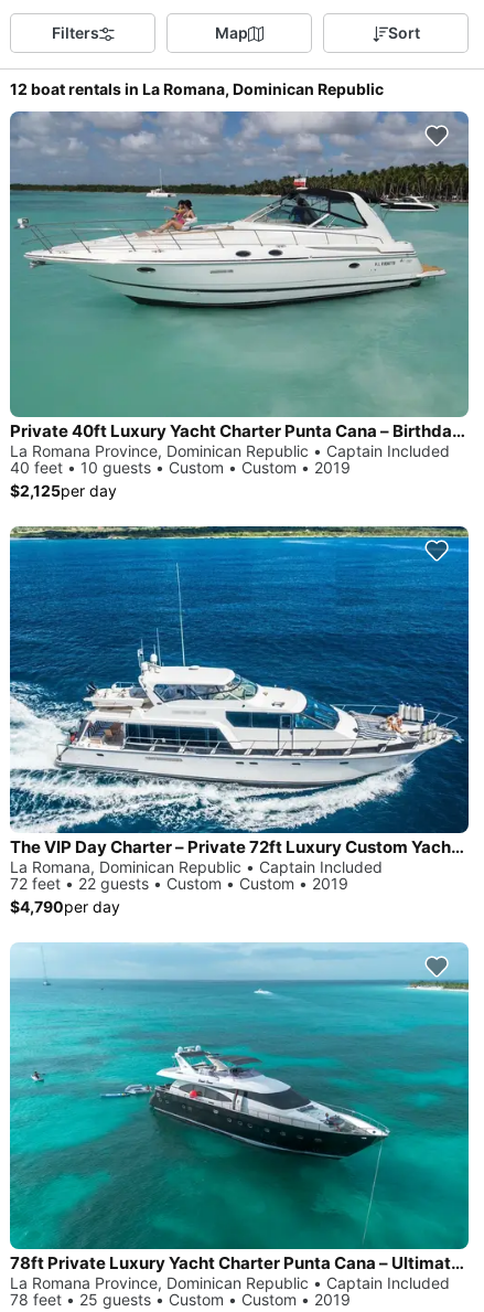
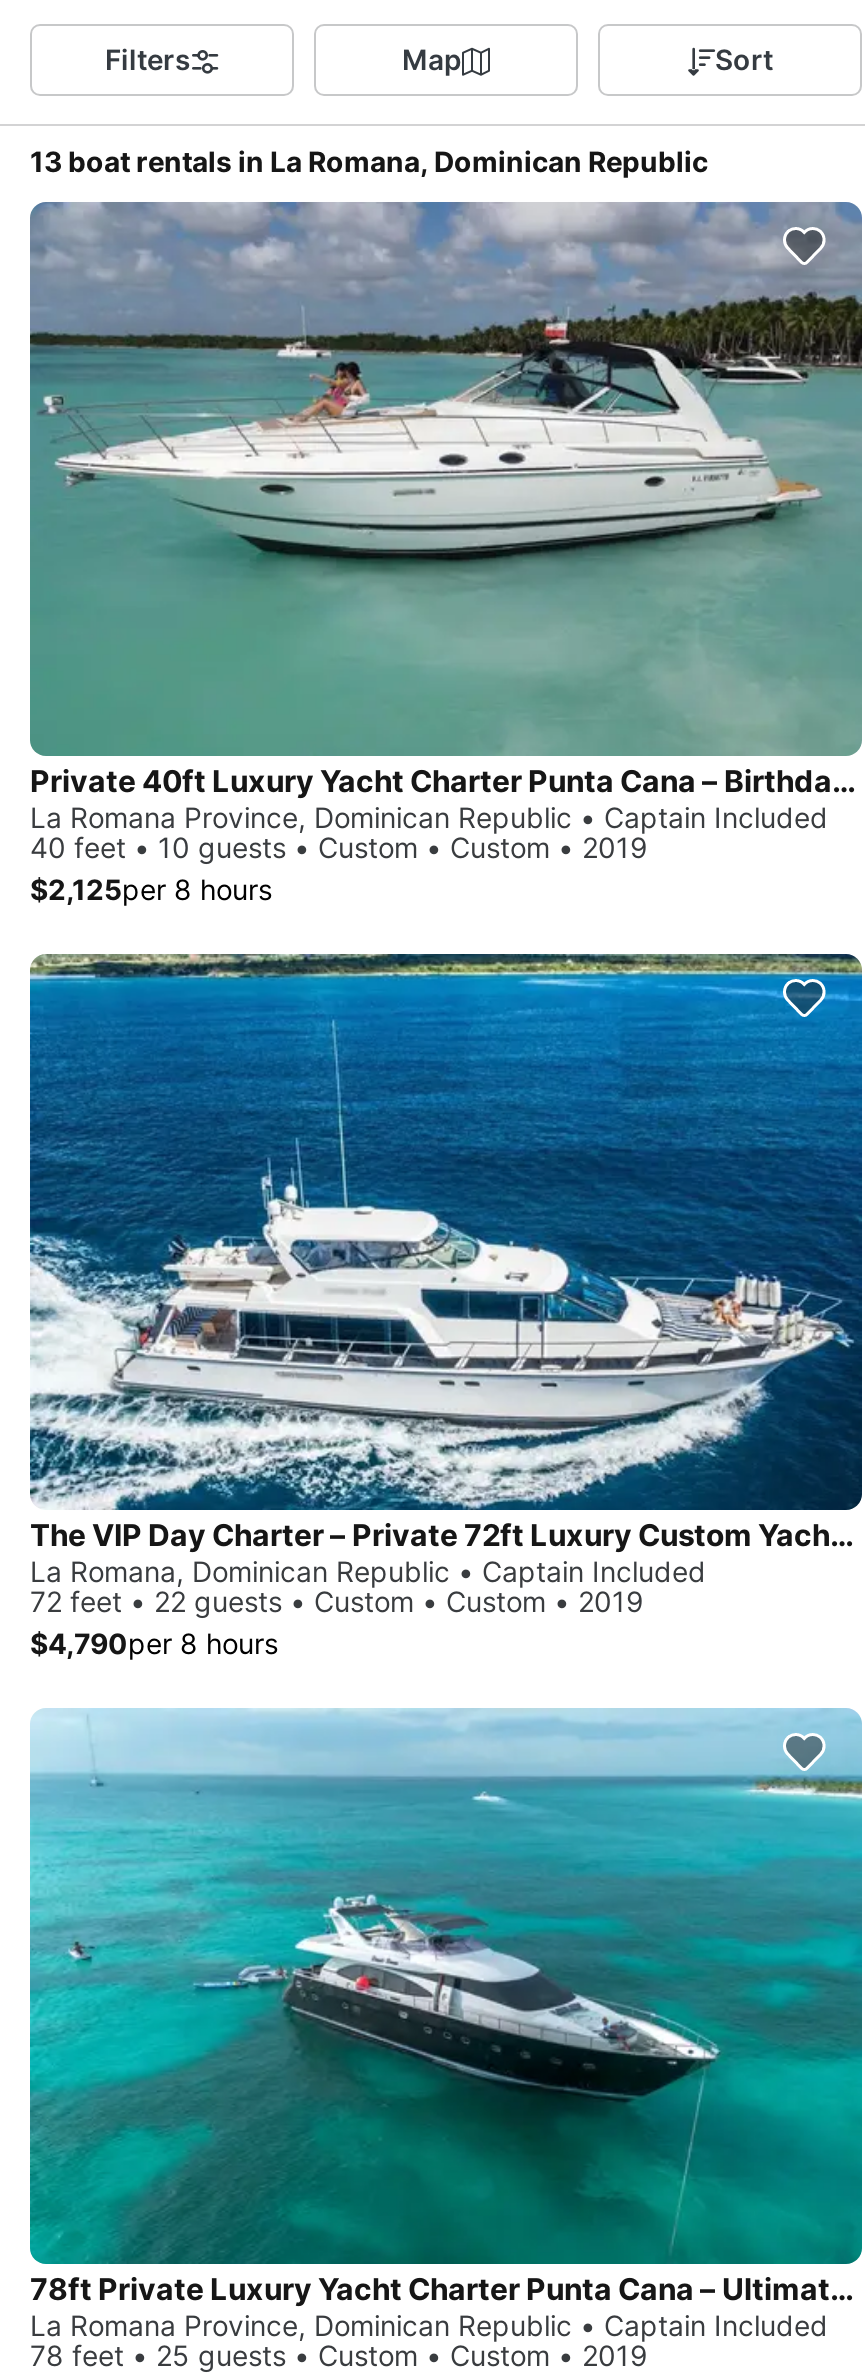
[10,79,384,98] 12 boat rentals in La Romana, Dominican Republic -> [30,144,708,178] 13 boat rentals in La Romana, Dominican Republic
[10,481,117,500] $2,125per day -> [30,872,272,906] $2,125per 8 hours
[10,897,120,916] $4,790per day -> [30,1626,278,1660] $4,790per 8 hours

